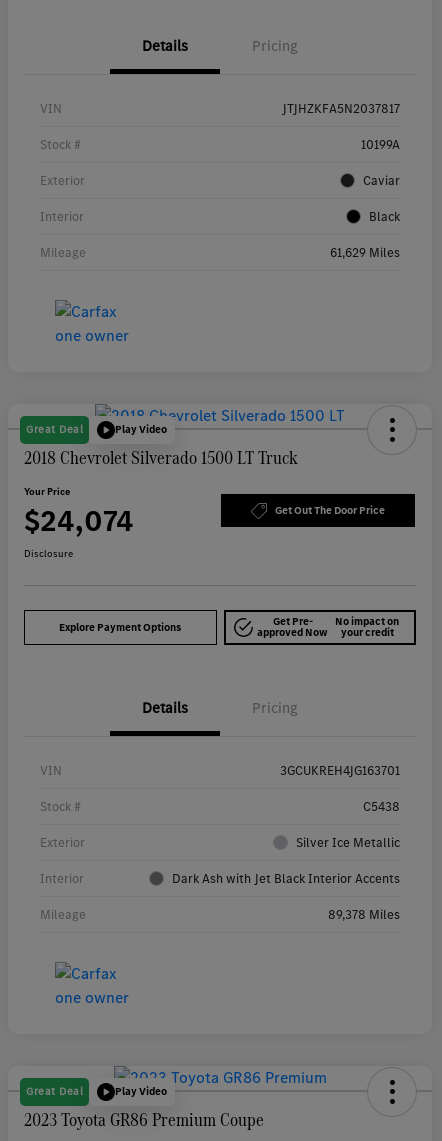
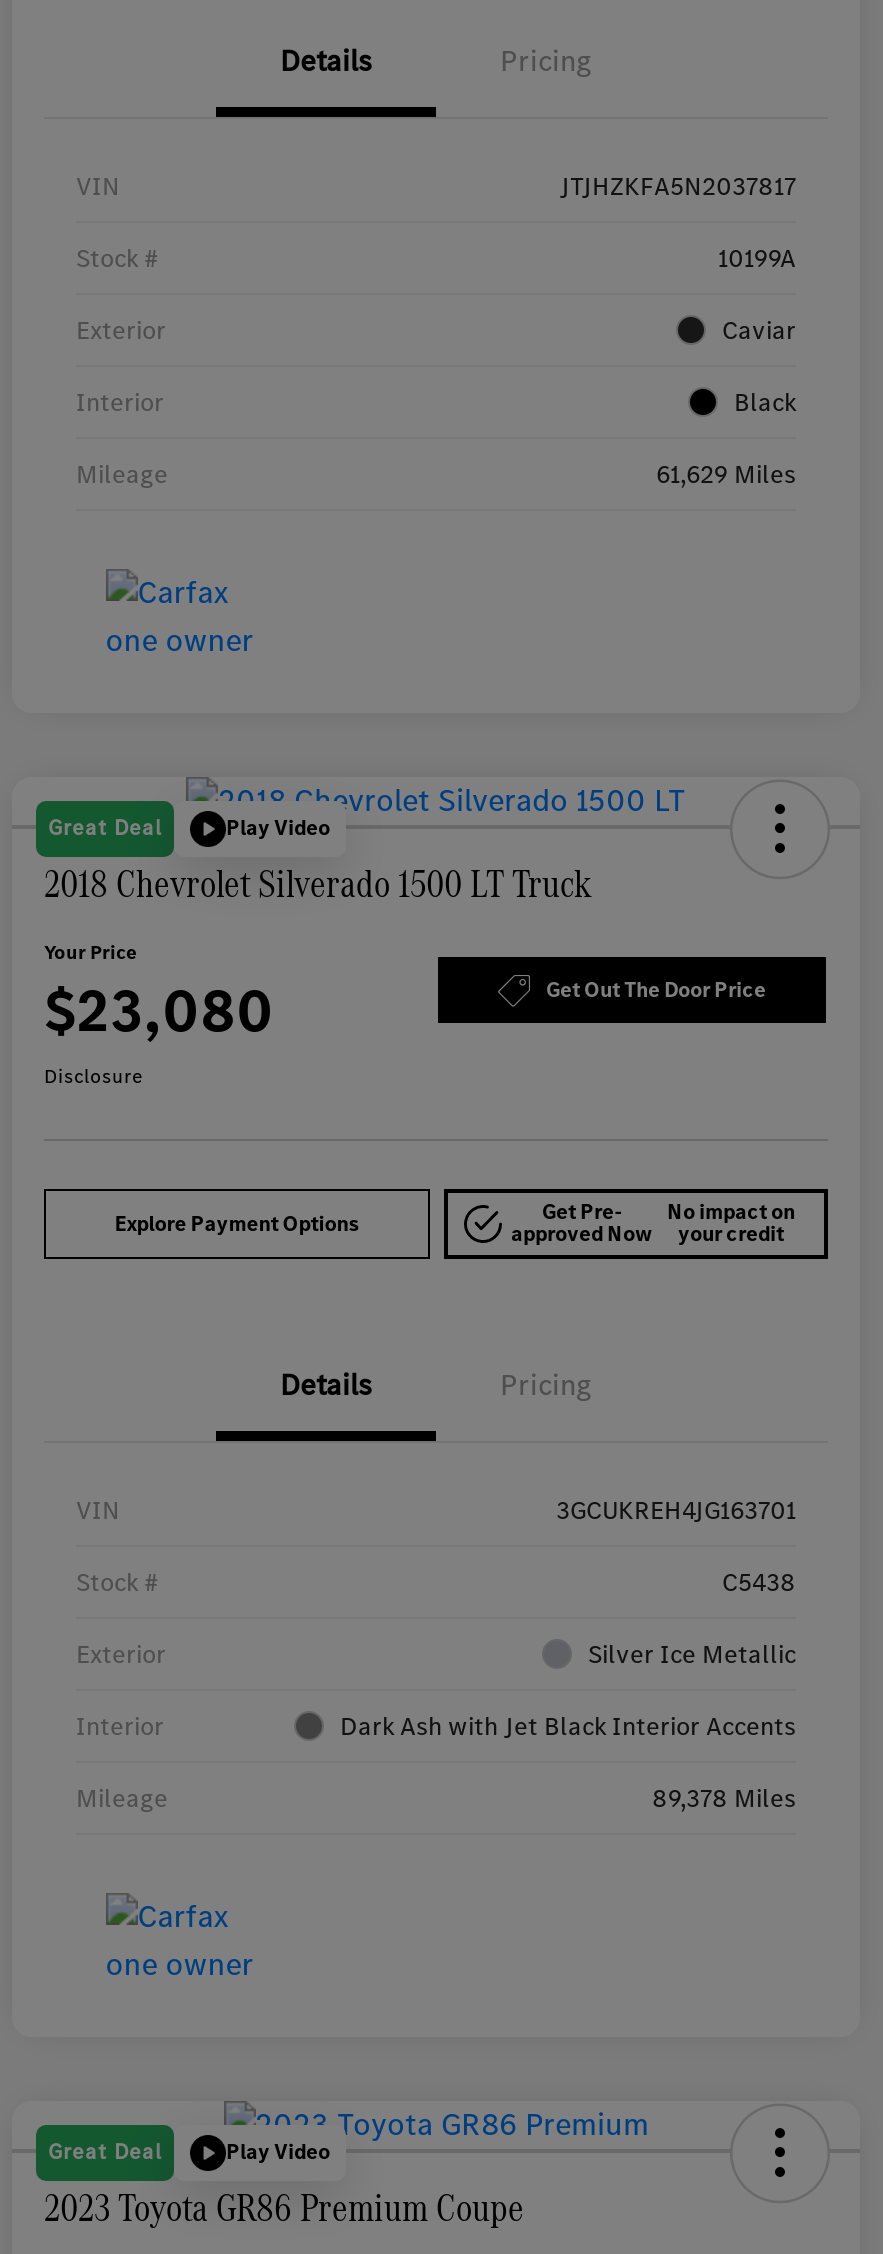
[24,501,134,541] $24,074 -> [44,971,274,1051] $23,080

